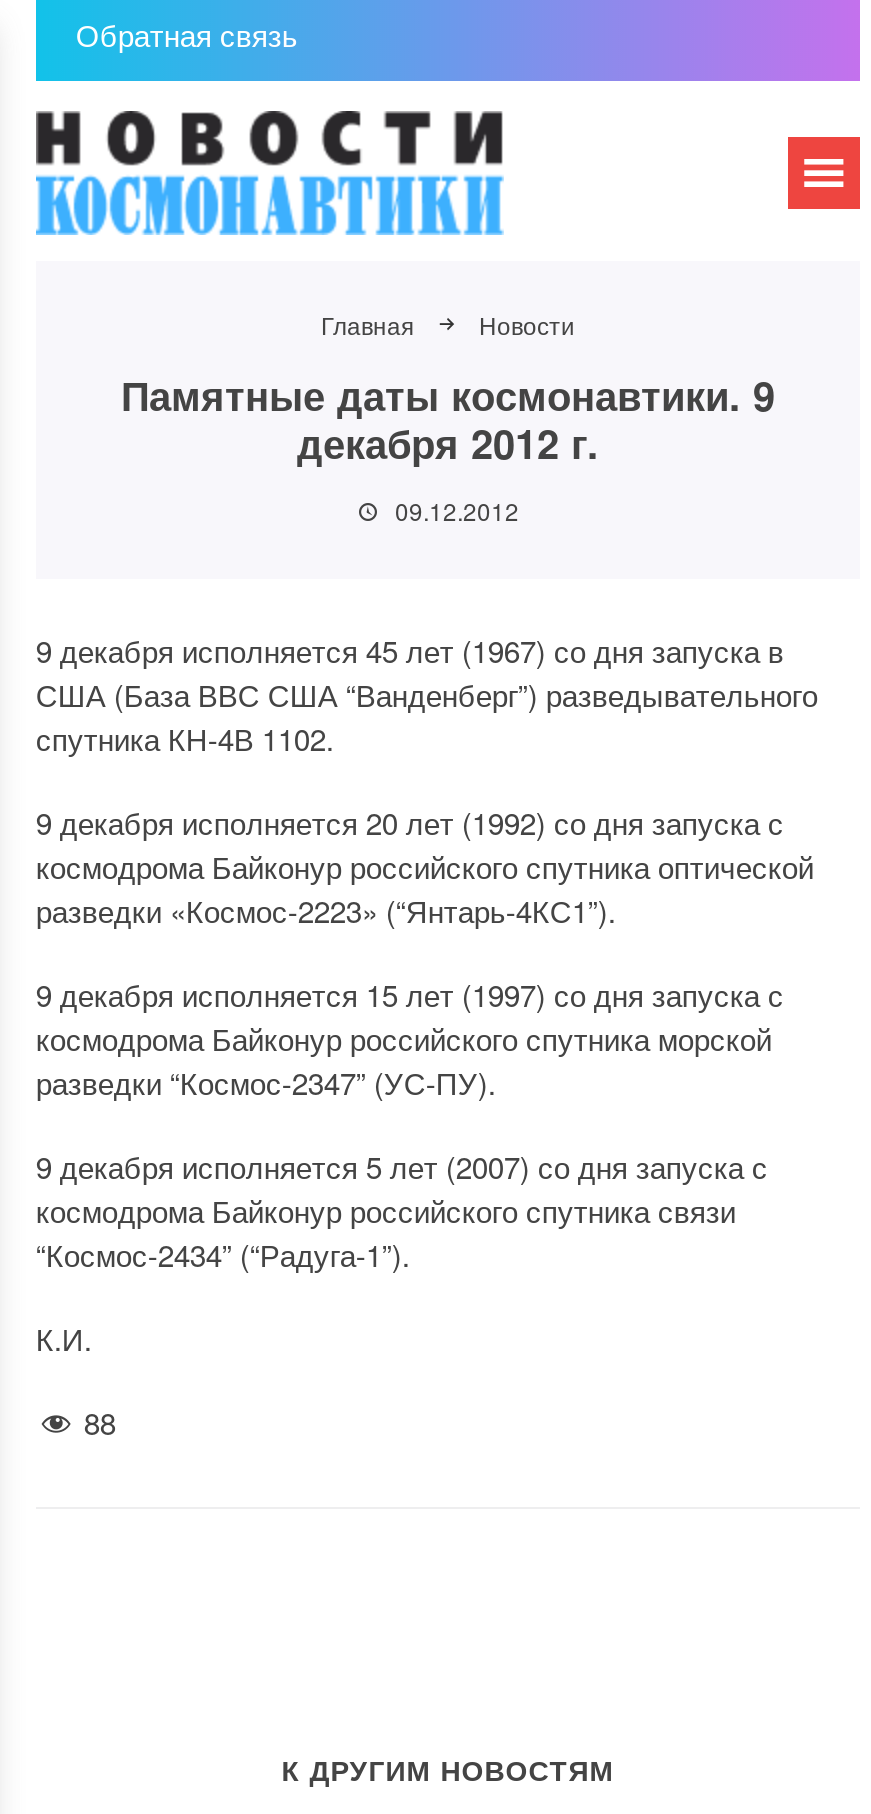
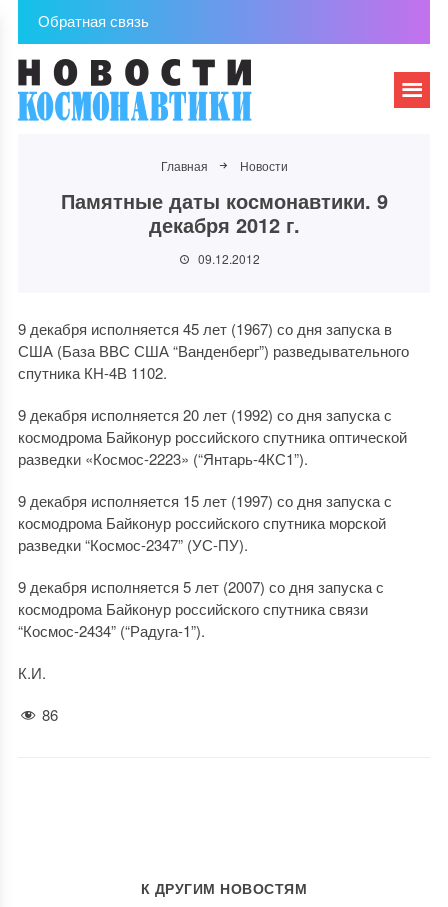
[84,1401,116,1443] 88 -> [42,704,58,725] 86

